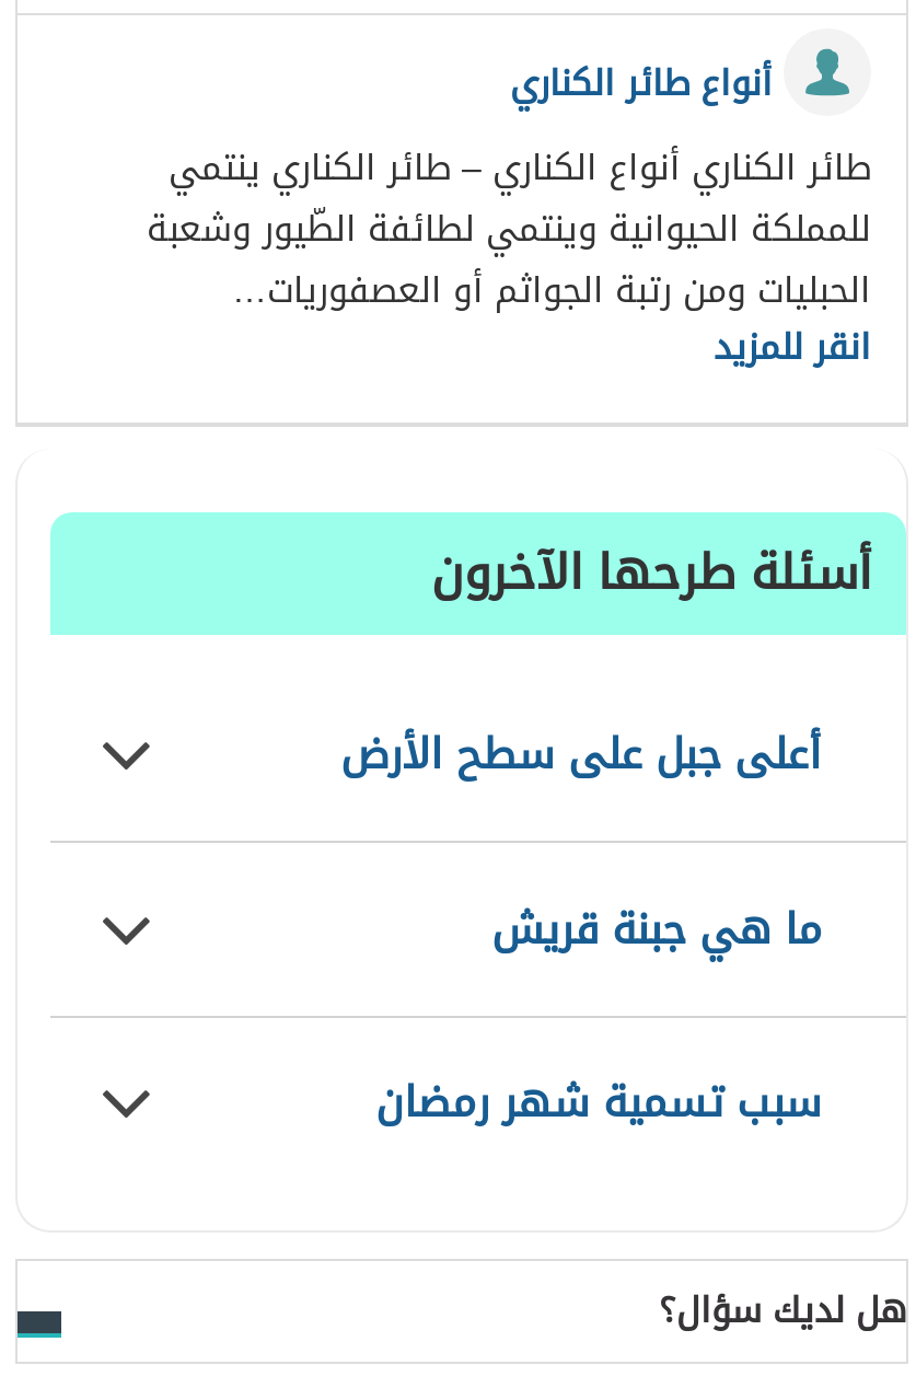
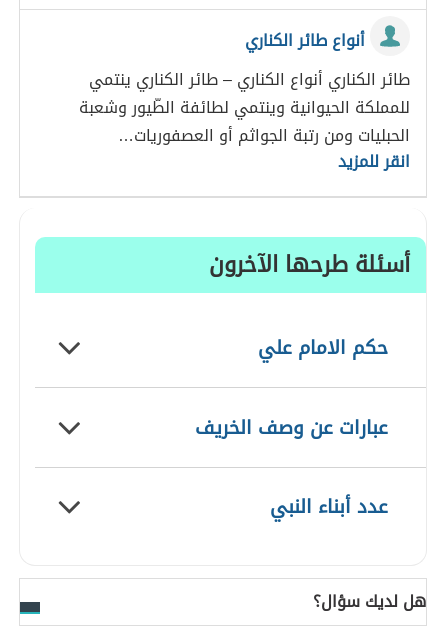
[341,714,822,795] أعلى جبل على سطح الأرض -> [258,329,388,366] حكم الامام علي
[492,888,822,969] ما هي جبنة قريش -> [195,408,388,445] عبارات عن وصف الخريف
[376,1062,822,1143] سبب تسمية شهر رمضان -> [270,488,388,525] عدد أبناء النبي

